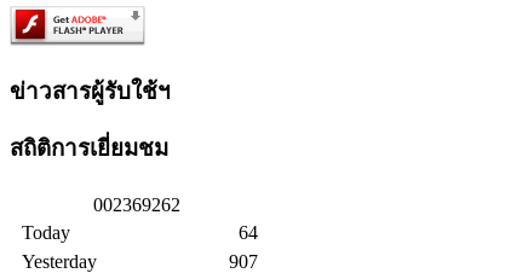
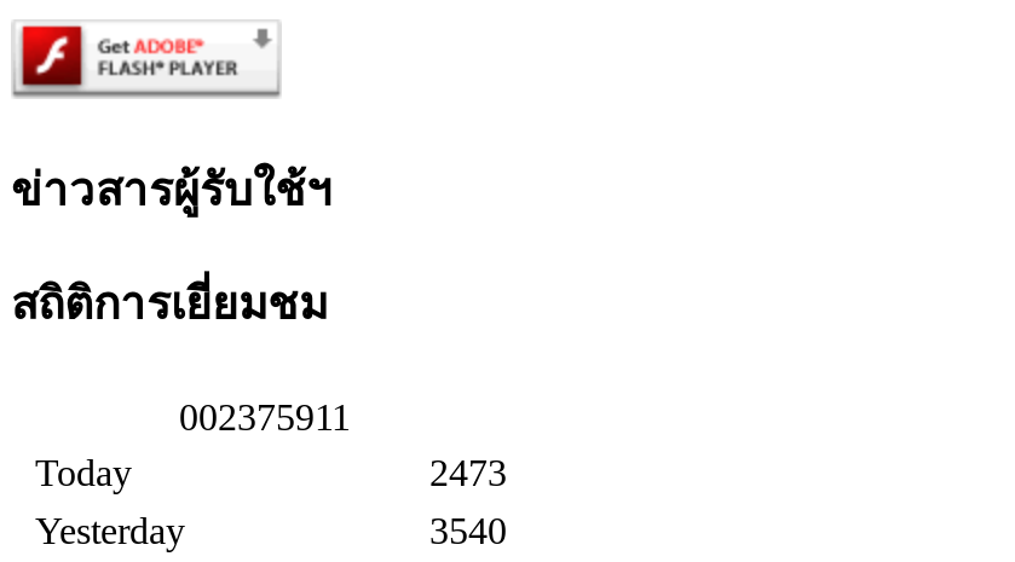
[93,195,180,215] 00236926 2 -> [179,397,351,438] 00237591 1
[239,222,258,243] 64 -> [429,453,507,494] 2473
[229,251,258,272] 907 -> [429,511,507,552] 3540

